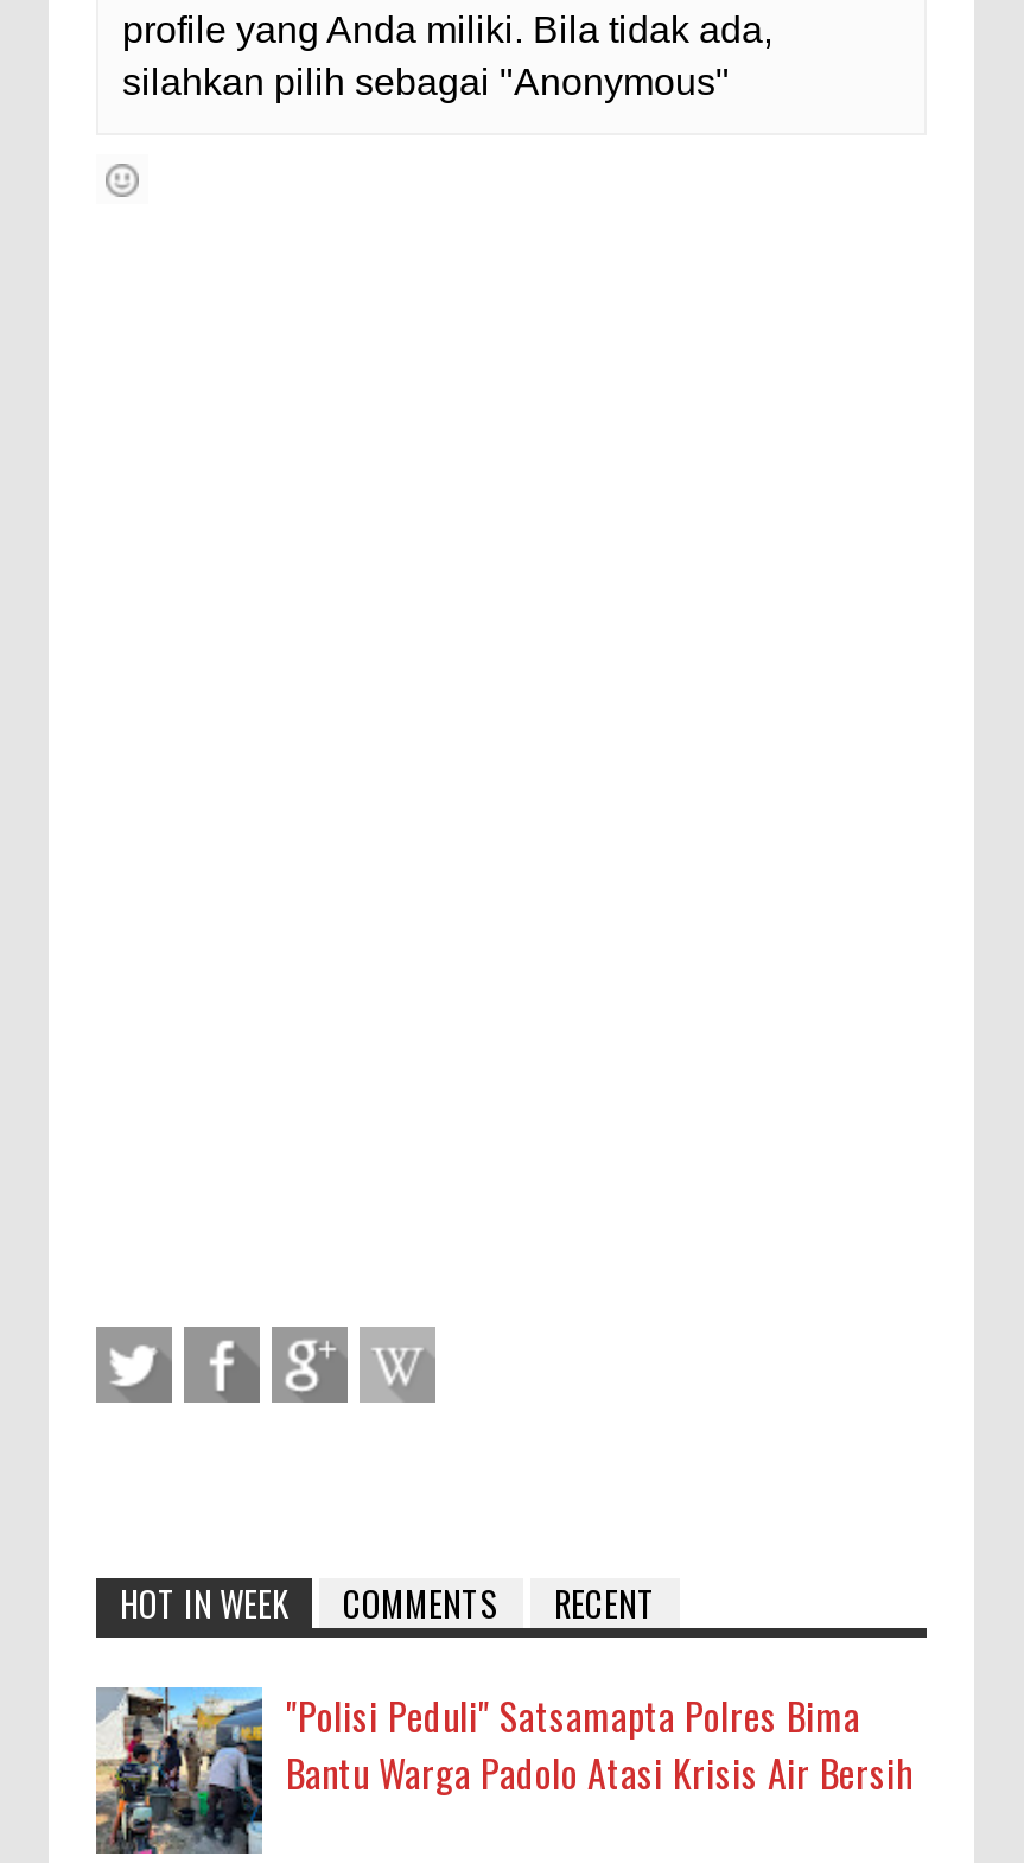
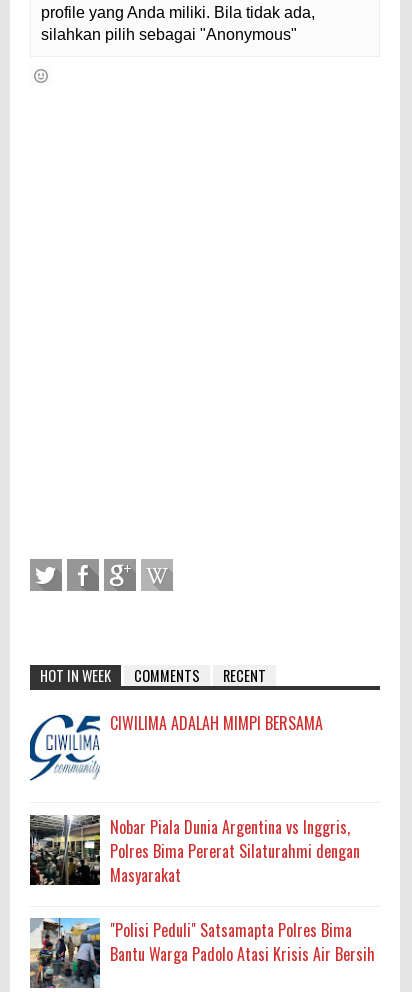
none -> [29,711,323,781] [image] | CIWILIMA ADALAH MIMPI BERSAMA
none -> [29,814,360,887] [image] | Nobar Piala Dunia Argentina vs Inggris, | Polres Bima Pererat Silaturahmi dengan | Masyarakat

